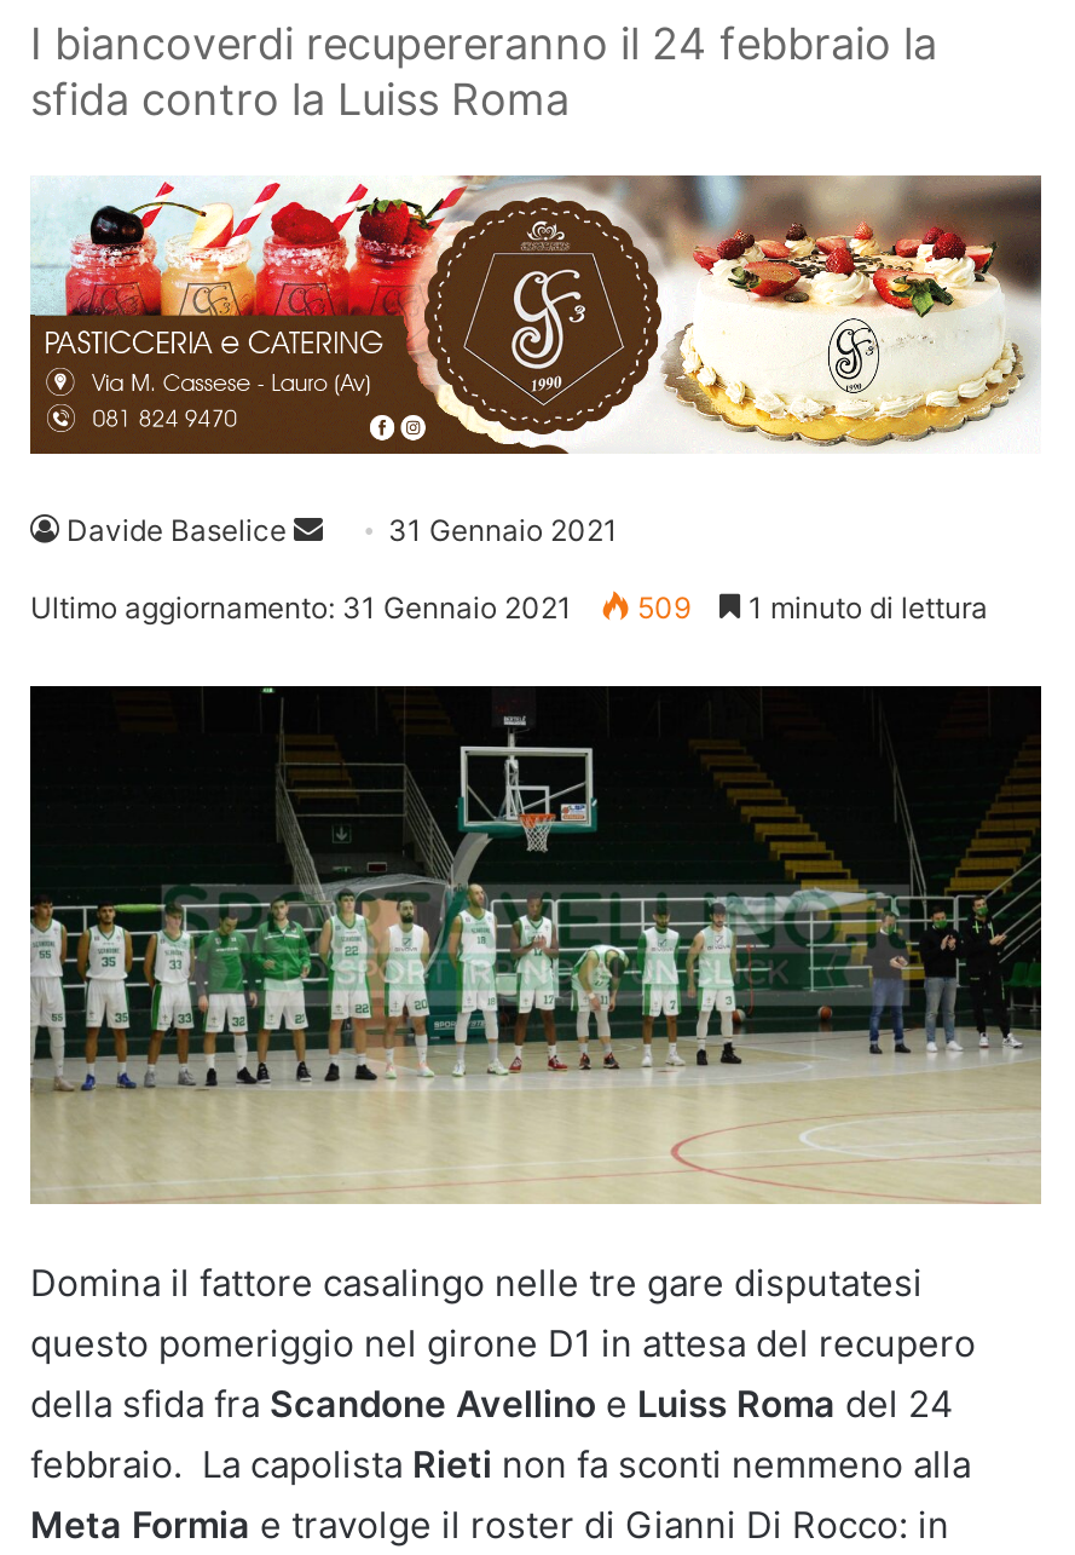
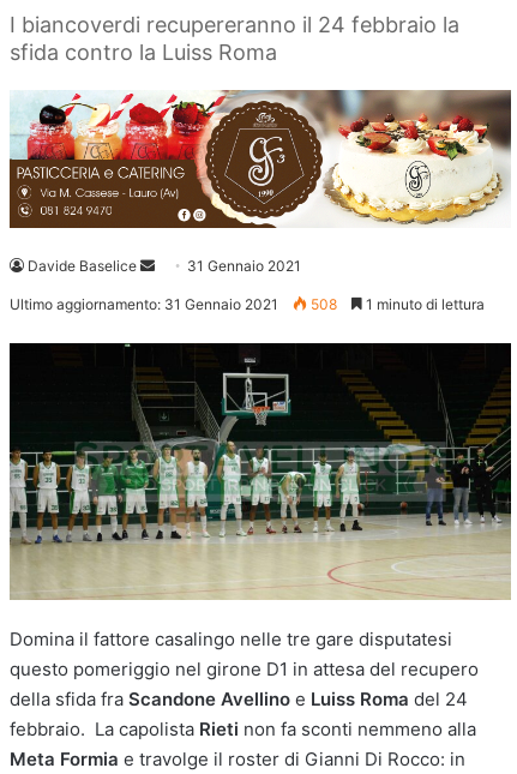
[30,590,988,626] Ultimo aggiornamento: 31 Gennaio 2021 509 1 minuto di lettura -> [10,295,485,313] Ultimo aggiornamento: 31 Gennaio 2021 508 1 minuto di lettura

